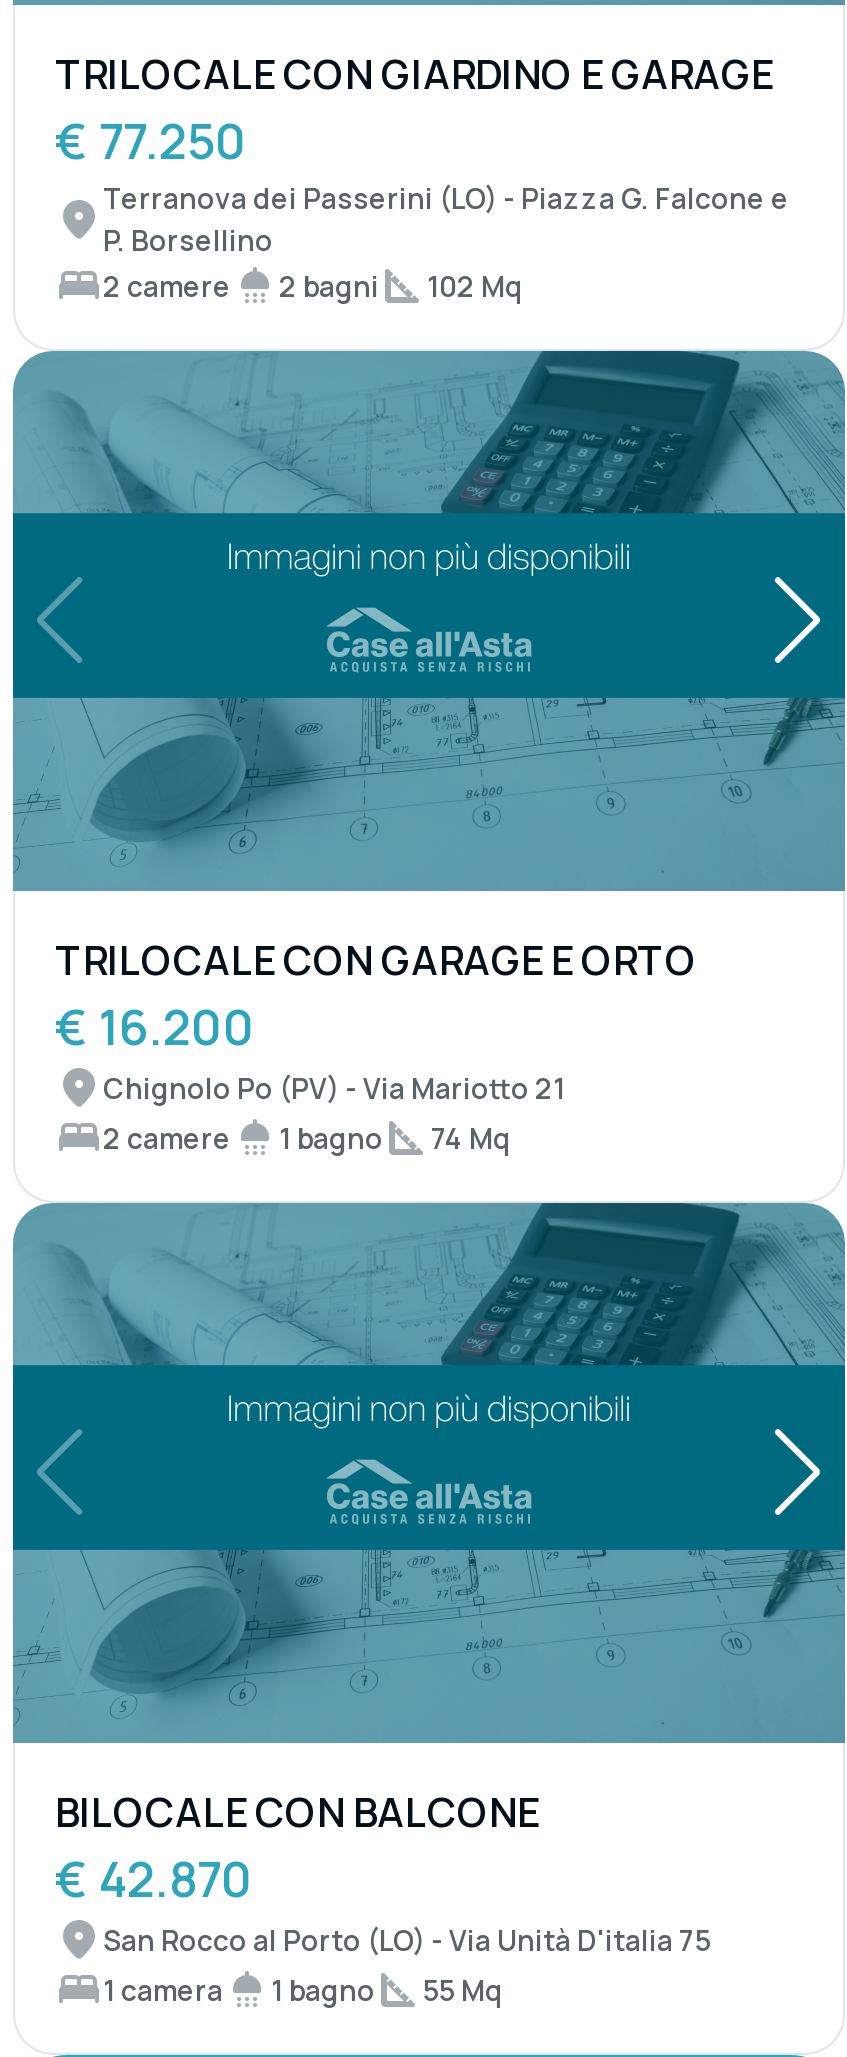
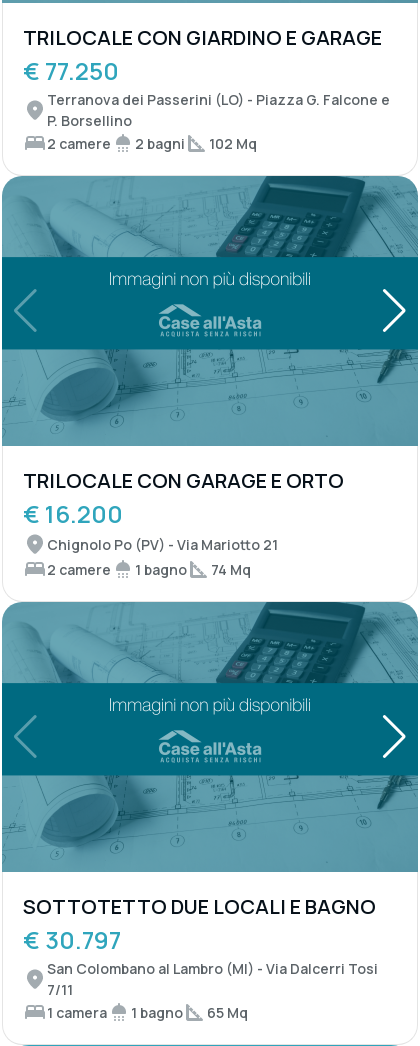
[55,1785,711,1959] BILOCALE CON BALCONE | € 42.870 | San Rocco al Porto (LO) - Via Unità D'italia 75 -> [23,893,378,999] SOTTOTETTO DUE LOCALI E BAGNO | € 30.797 | San Colombano al Lambro (MI) - Via Dalcerri Tosi | 7/11
[103,1970,503,2008] 1 camera 1 bagno 55 Mq -> [47,1002,248,1021] 1 camera 1 bagno 65 Mq

